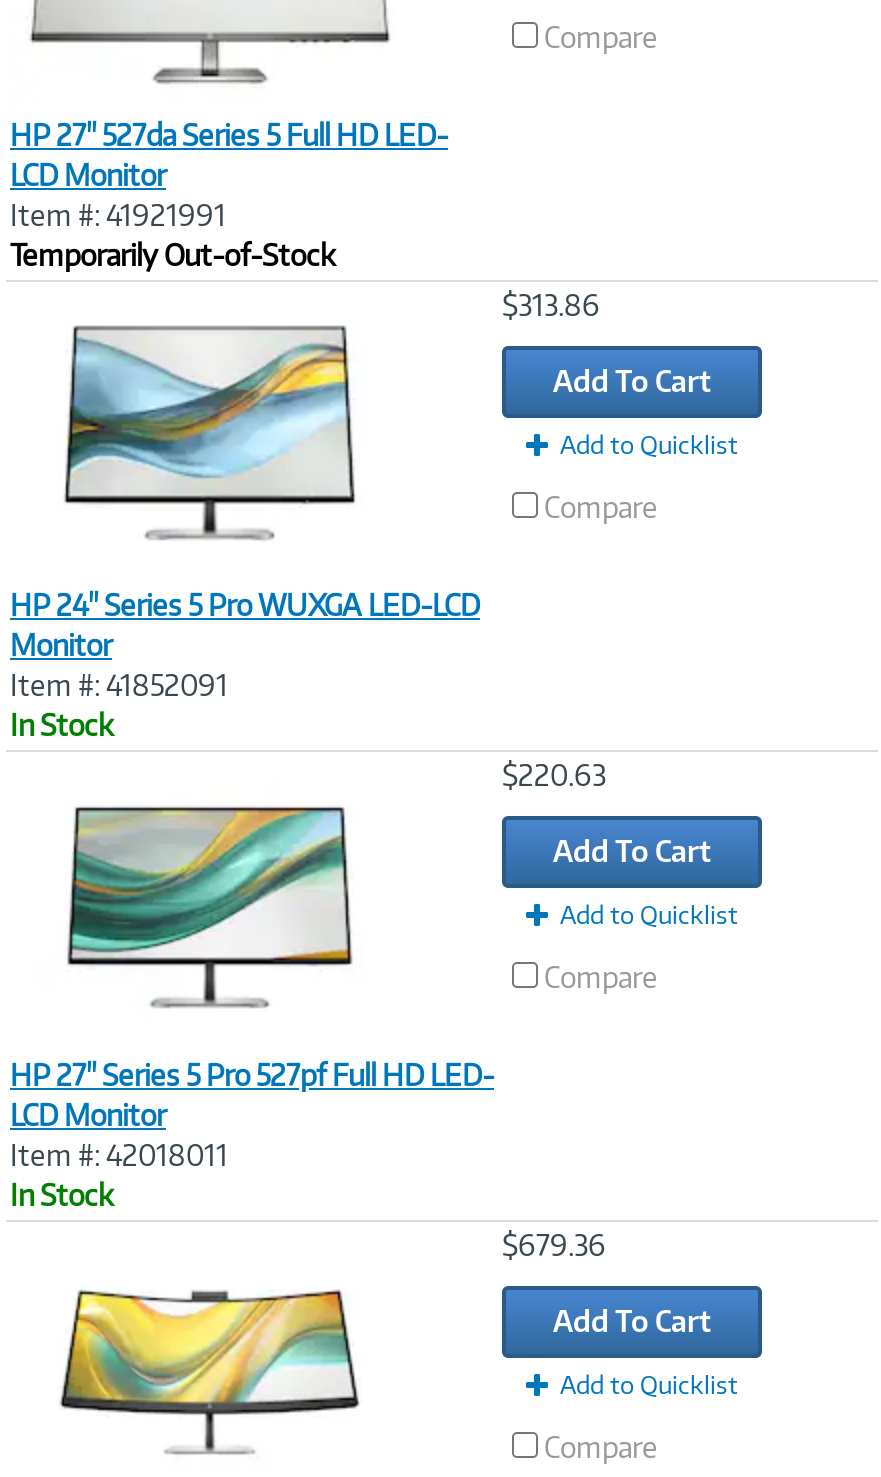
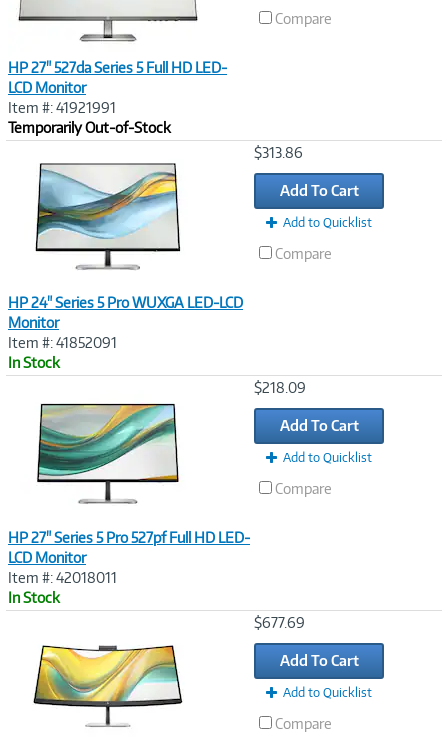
[502,758,612,792] $220.63 -> [254,379,309,396] $218.09
[502,1228,612,1262] $679.36 -> [254,614,308,631] $677.69

